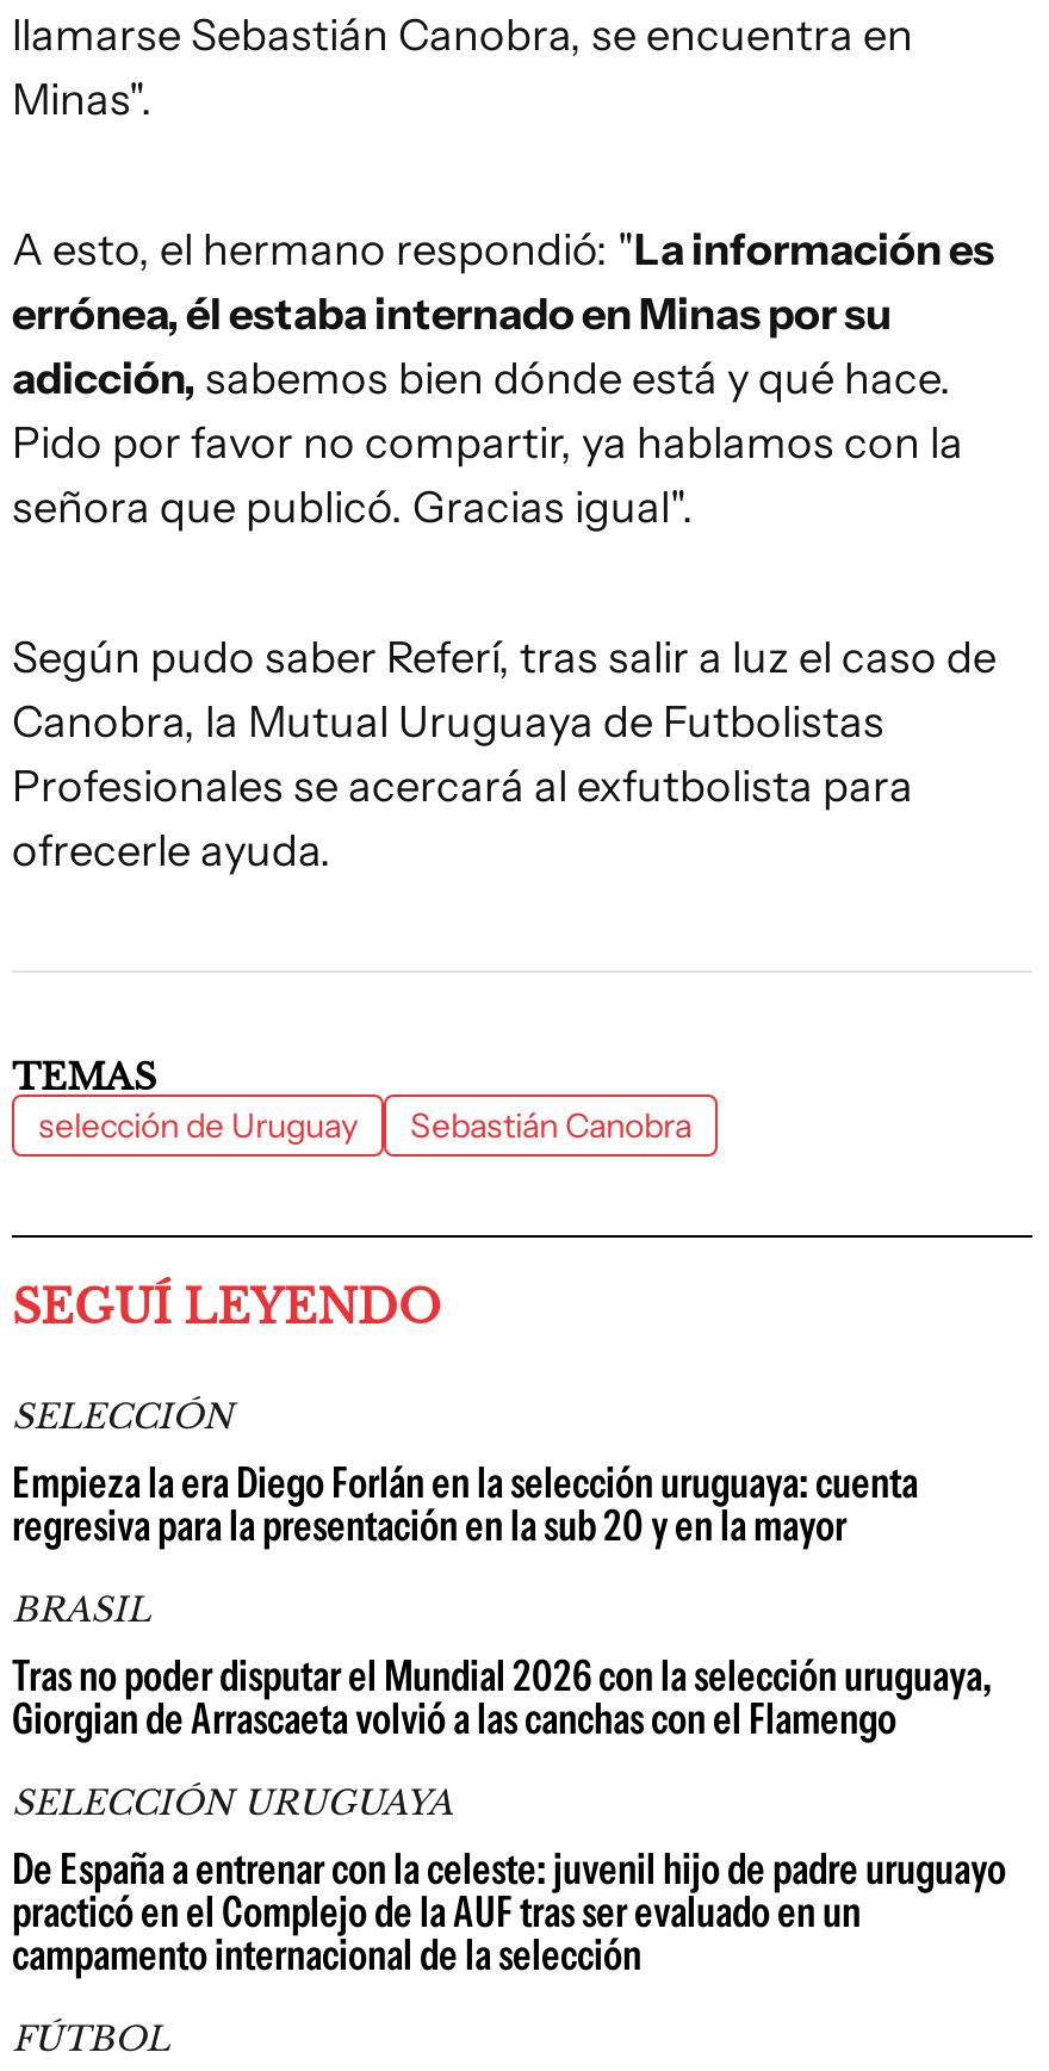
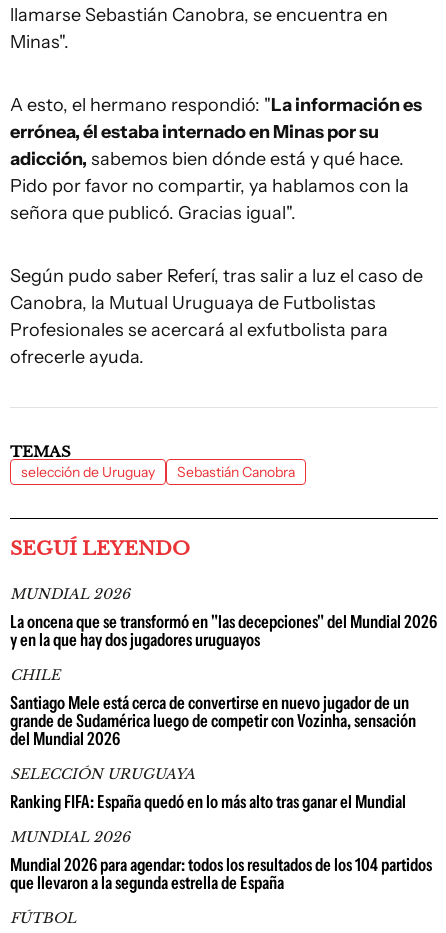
[12,1395,918,1552] SELECCIÓN | Empieza la era Diego Forlán en la selección uruguaya: cuenta | regresiva para la presentación en la sub 20 y en la mayor -> [10,585,437,651] MUNDIAL 2026 | La oncena que se transformó en "las decepciones" del Mundial 2026 | y en la que hay dos jugadores uruguayos
[12,1588,992,1746] BRASIL | Tras no poder disputar el Mundial 2026 con la selección uruguaya, | Giorgian de Arrascaeta volvió a las canchas con el Flamengo -> [10,666,416,750] CHILE | Santiago Mele está cerca de convertirse en nuevo jugador de un | grande de Sudamérica luego de competir con Vozinha, sensación | del Mundial 2026
[12,1843,1006,1982] De España a entrenar con la celeste: juvenil hijo de padre uruguayo | practicó en el Complejo de la AUF tras ser evaluado en un | campamento internacional de la selección -> [10,791,432,894] Ranking FIFA: España quedó en lo más alto tras ganar el Mundial | MUNDIAL 2026 | Mundial 2026 para agendar: todos los resultados de los 104 partidos | que llevaron a la segunda estrella de España

